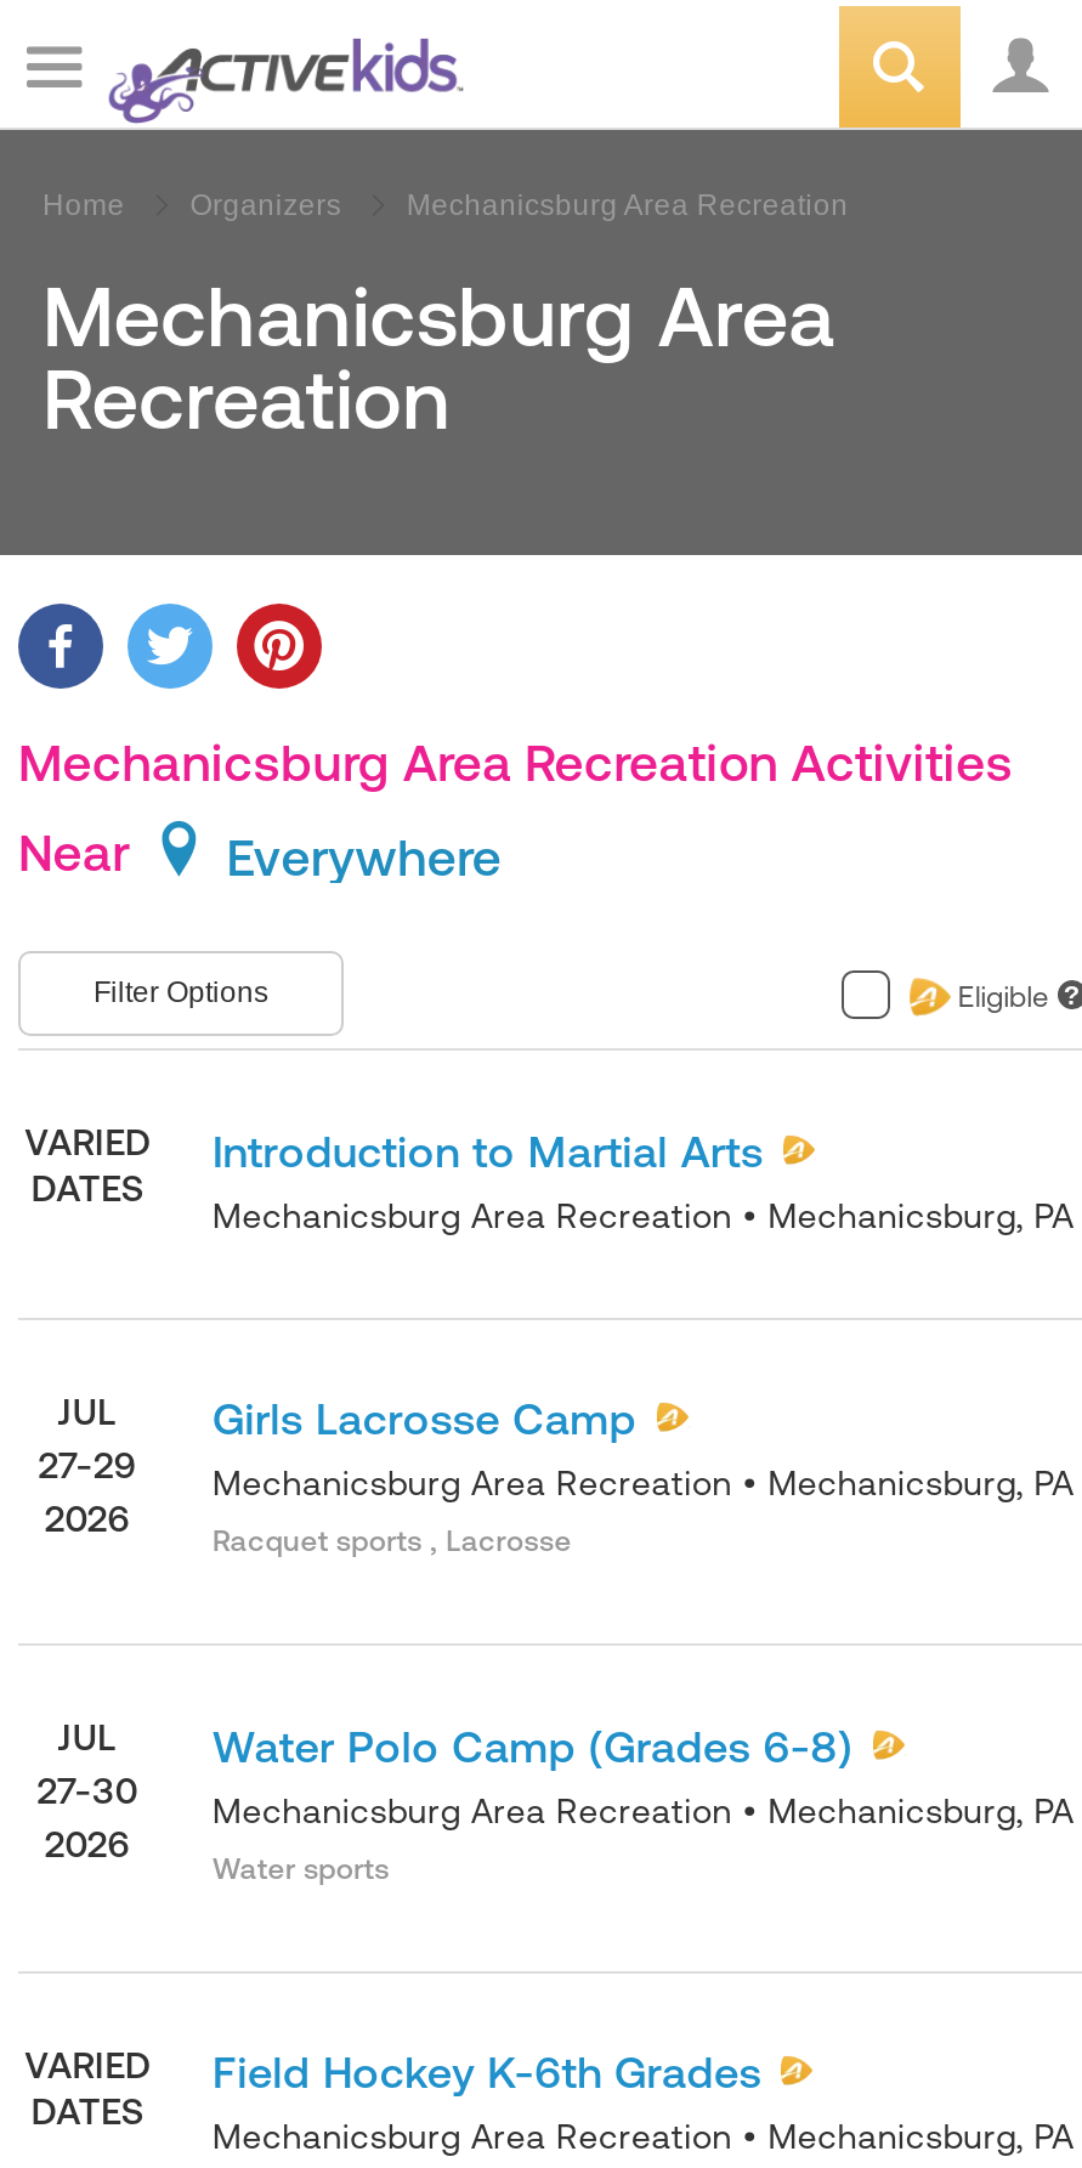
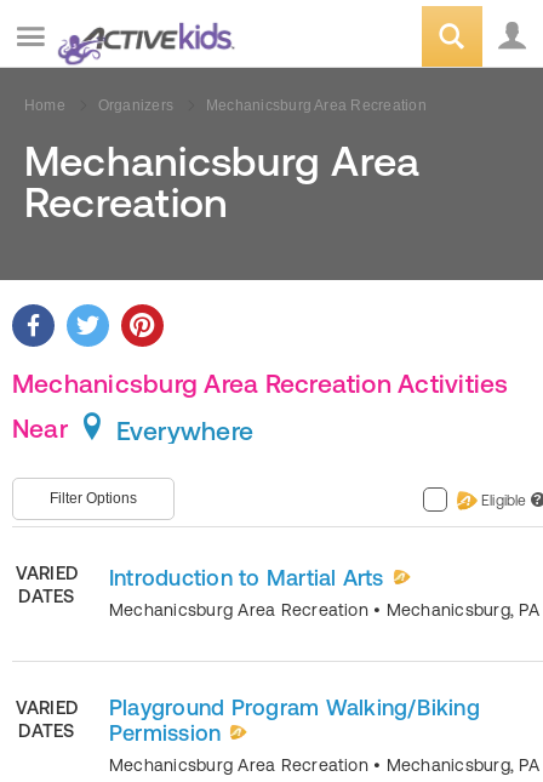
[39,1389,136,1538] JUL | 27-29 | 2026 -> none
[213,1393,1074,1558] Girls Lacrosse Camp | Mechanicsburg Area Recreation • Mechanicsburg, PA | Racquet sports , Lacrosse -> none
[37,1716,137,1864] JUL | 27-30 | 2026 -> none
[213,1720,1074,1885] Water Polo Camp (Grades 6-8) | Mechanicsburg Area Recreation • Mechanicsburg, PA | Water sports -> none
moved [25,2043,150,2130] -> [16,697,78,740]: VARIED | DATES
[213,2047,761,2098] Field Hockey K-6th Grades -> [109,695,480,746] Playground Program Walking/Biking | Permission

